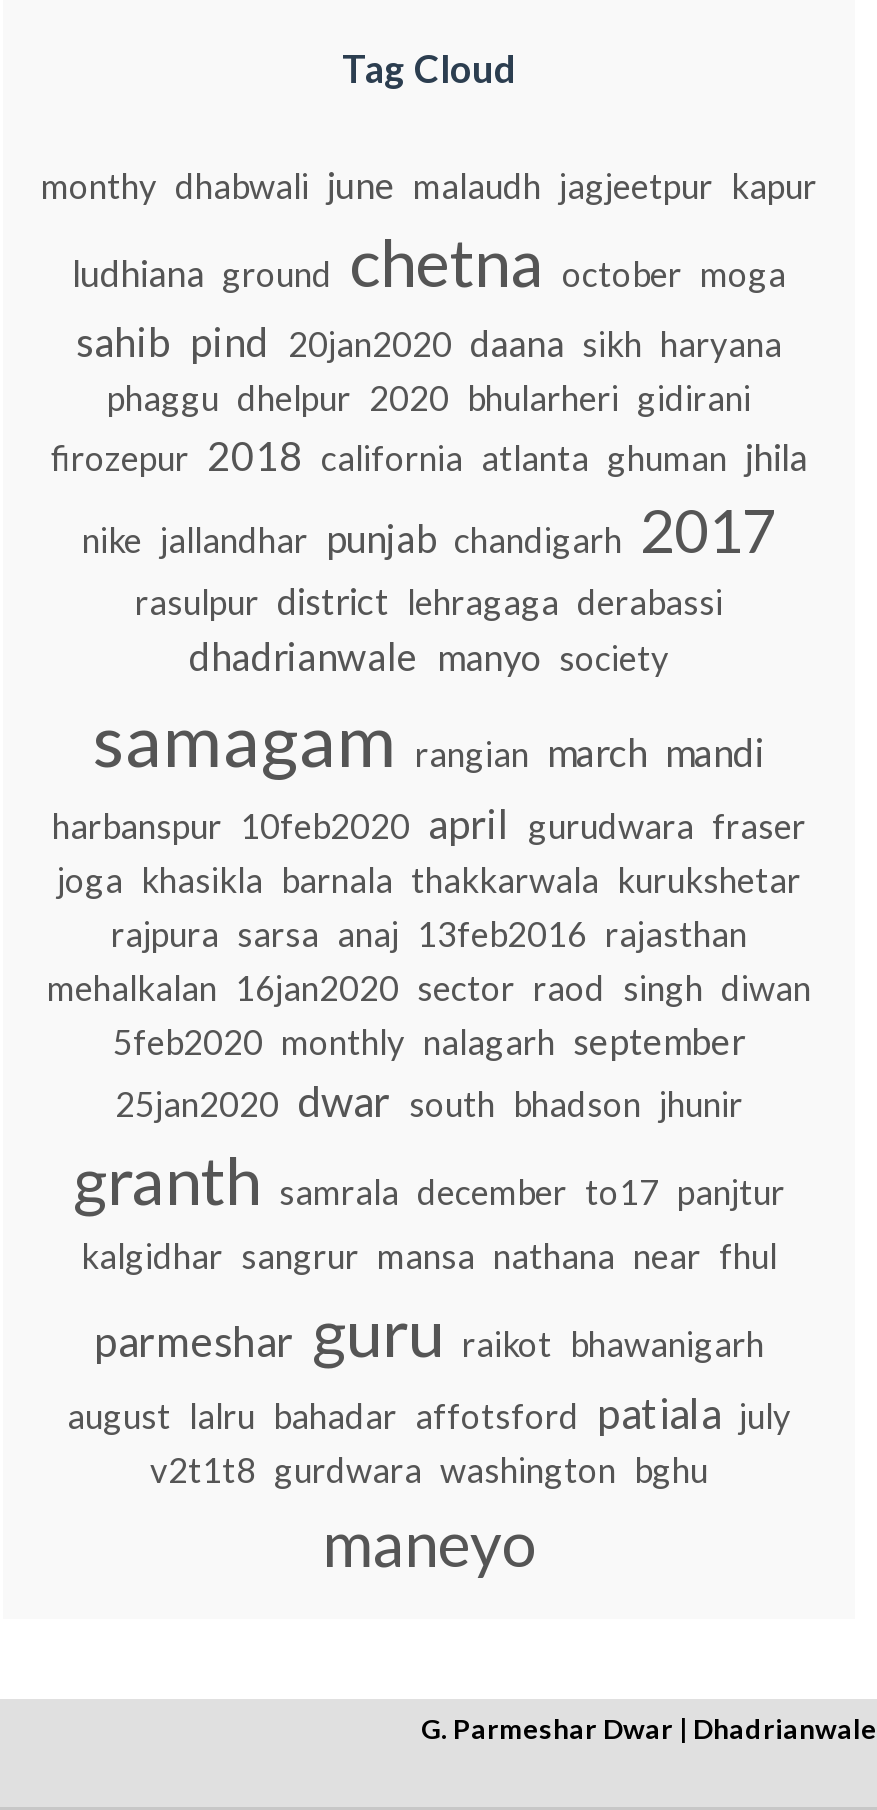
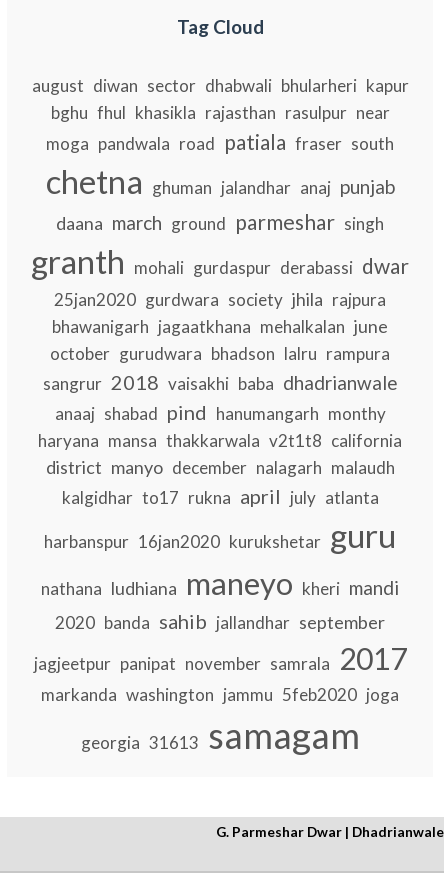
[41,163,817,1581] monthy dhabwali june malaudh jagjeetpur kapur | ludhiana ground chetna october moga | sahib pind 20jan2020 daana sikh haryana | phaggu dhelpur 2020 bhularheri gidirani | firozepur 2018 california atlanta ghuman jhila | nike jallandhar punjab chandigarh 2017 | rasulpur district lehragaga derabassi | dhadrianwale manyo society | samagam rangian march mandi | harbanspur 10feb2020 april gurudwara fraser | joga khasikla barnala thakkarwala kurukshetar | rajpura sarsa anaj 13feb2016 rajasthan | mehalkalan 16jan2020 sector raod singh diwan | 5feb2020 monthly nalagarh september | 25jan2020 dwar south bhadson jhunir | granth samrala december to17 panjtur | kalgidhar sangrur mansa nathana near fhul | parmeshar guru raikot bhawanigarh | august lalru bahadar affotsford patiala july | v2t1t8 gurdwara washington bghu | maneyo -> [31,75,409,757] august diwan sector dhabwali bhularheri kapur | bghu fhul khasikla rajasthan rasulpur near | moga pandwala road patiala fraser south | chetna ghuman jalandhar anaj punjab | daana march ground parmeshar singh | granth mohali gurdaspur derabassi dwar | 25jan2020 gurdwara society jhila rajpura | bhawanigarh jagaatkhana mehalkalan june | october gurudwara bhadson lalru rampura | sangrur 2018 vaisakhi baba dhadrianwale | anaaj shabad pind hanumangarh monthy | haryana mansa thakkarwala v2t1t8 california | district manyo december nalagarh malaudh | kalgidhar to17 rukna april july atlanta | harbanspur 16jan2020 kurukshetar guru | nathana ludhiana maneyo kheri mandi | 2020 banda sahib jallandhar september | jagjeetpur panipat november samrala 2017 | markanda washington jammu 5feb2020 joga | georgia 31613 samagam

